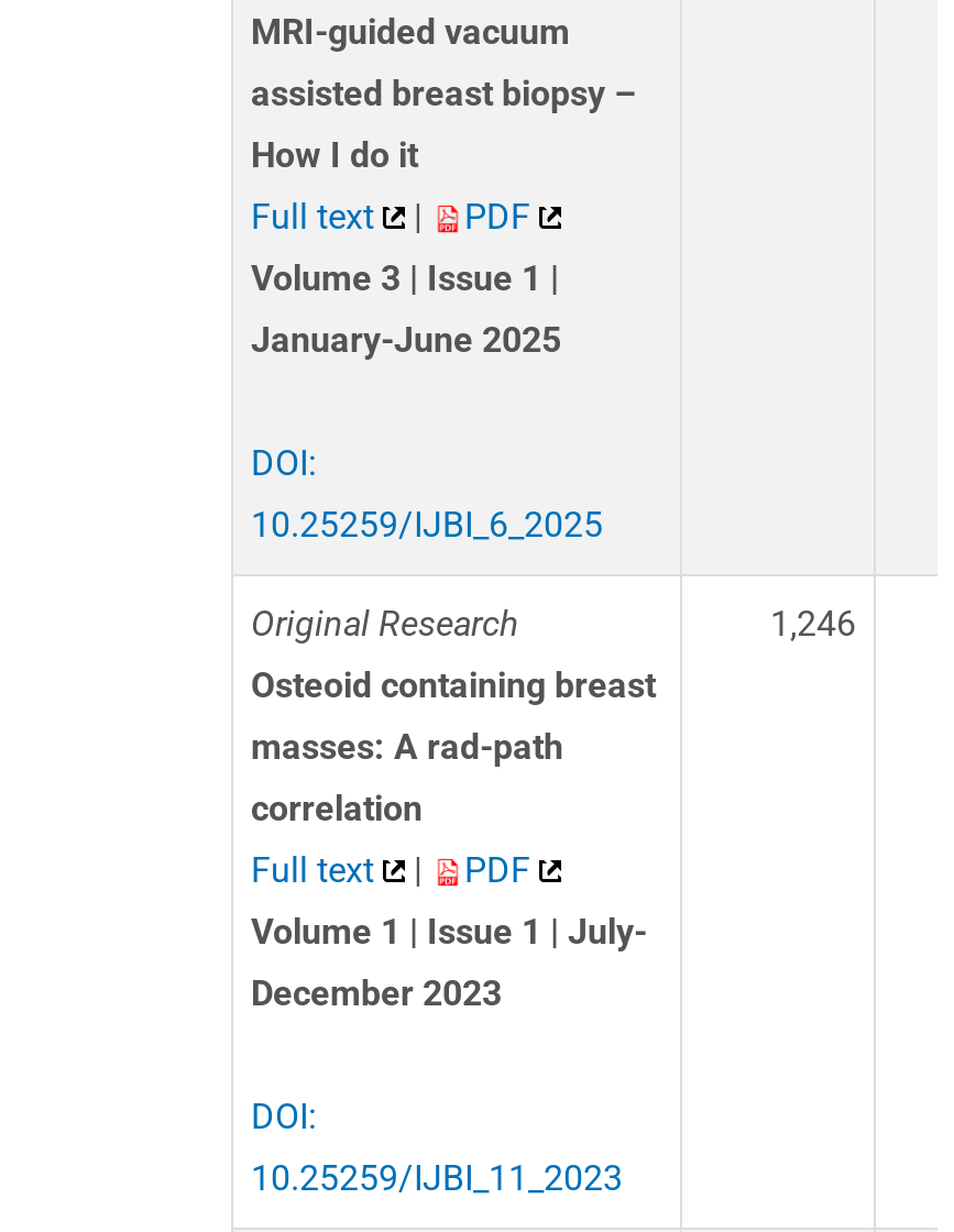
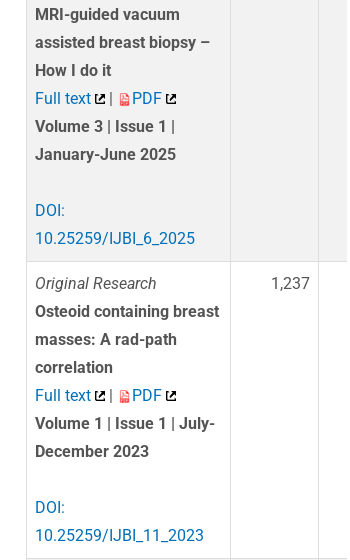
[770,602,856,644] 1,246 -> [271,274,310,293] 1,237

